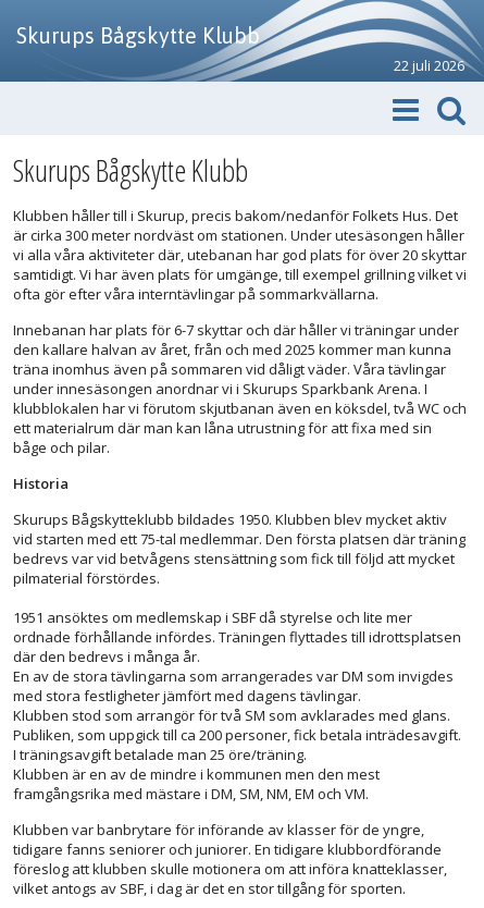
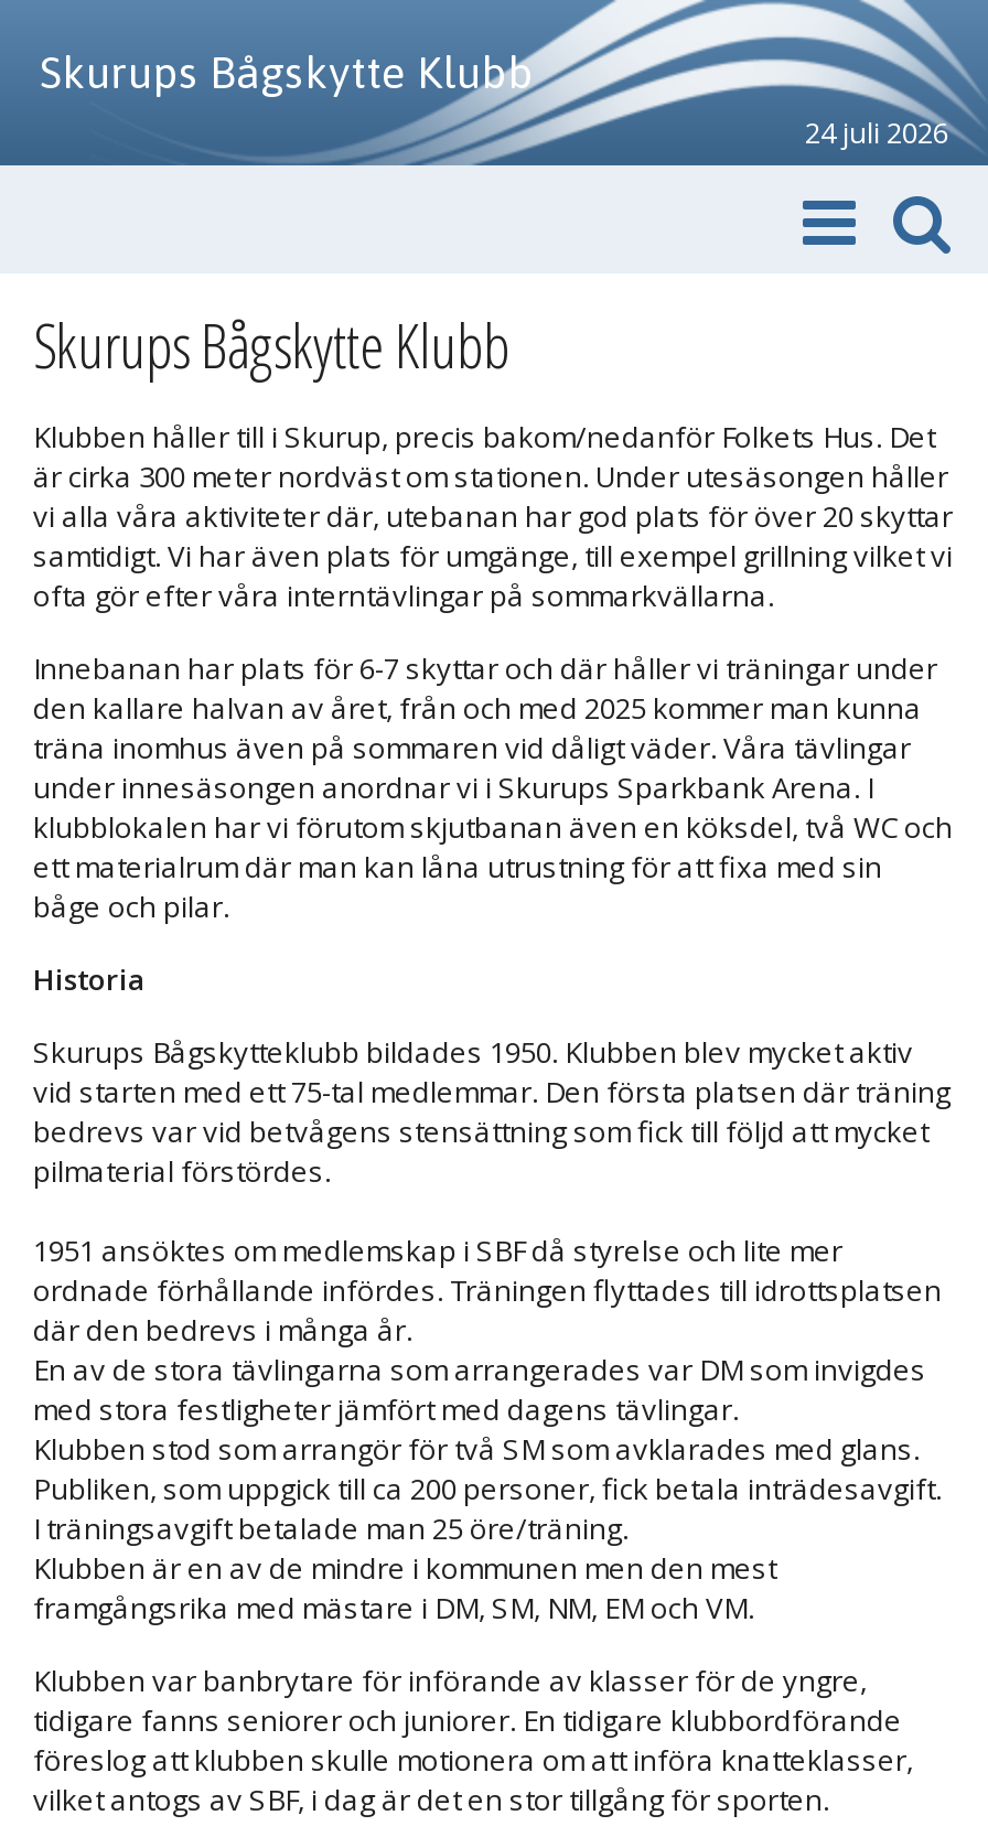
[394,56,464,75] 22 juli 2026 -> [805,112,948,152] 24 juli 2026

